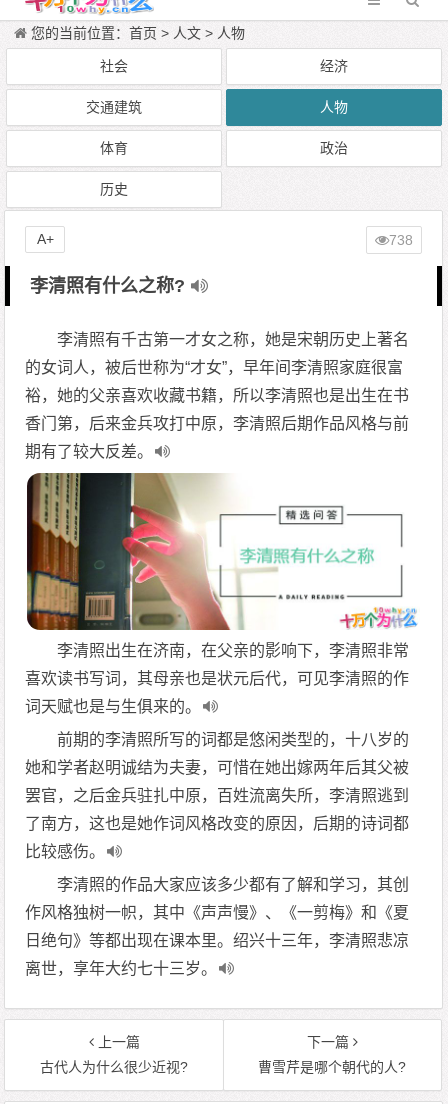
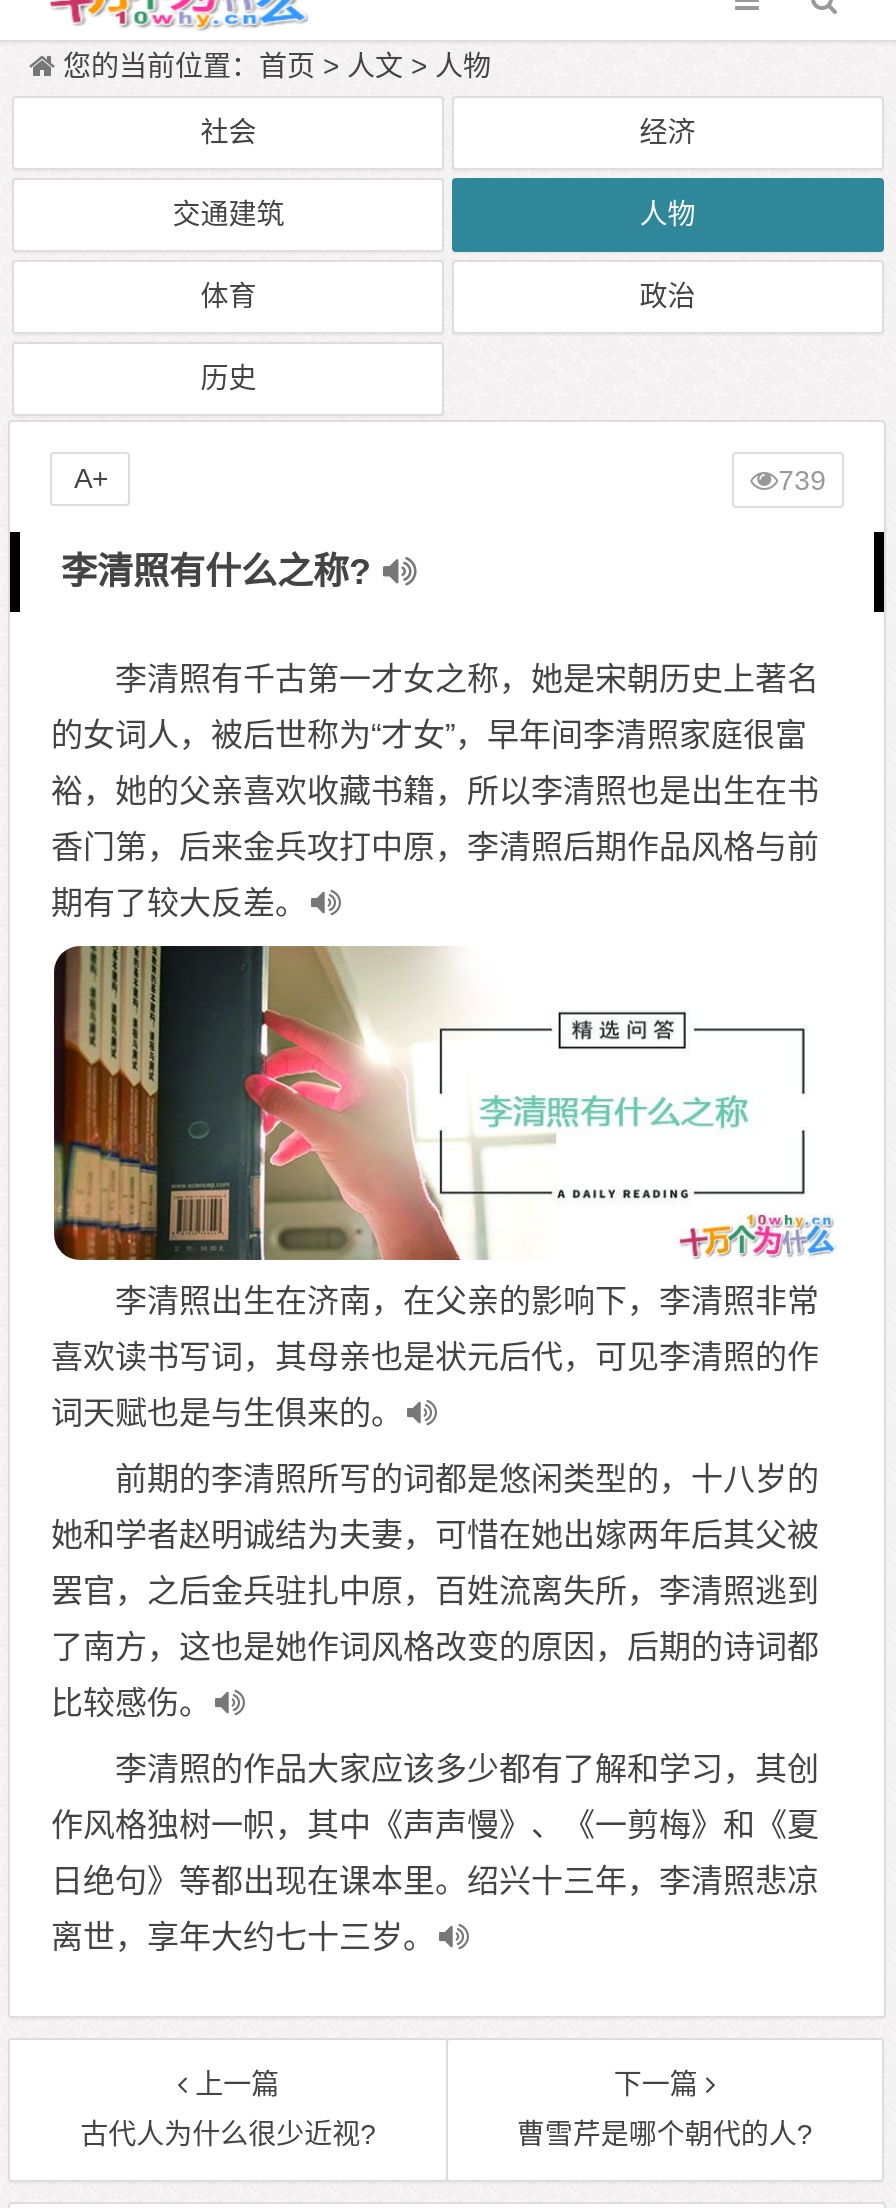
[389,232,413,248] 738 -> [778,464,826,496] 739

